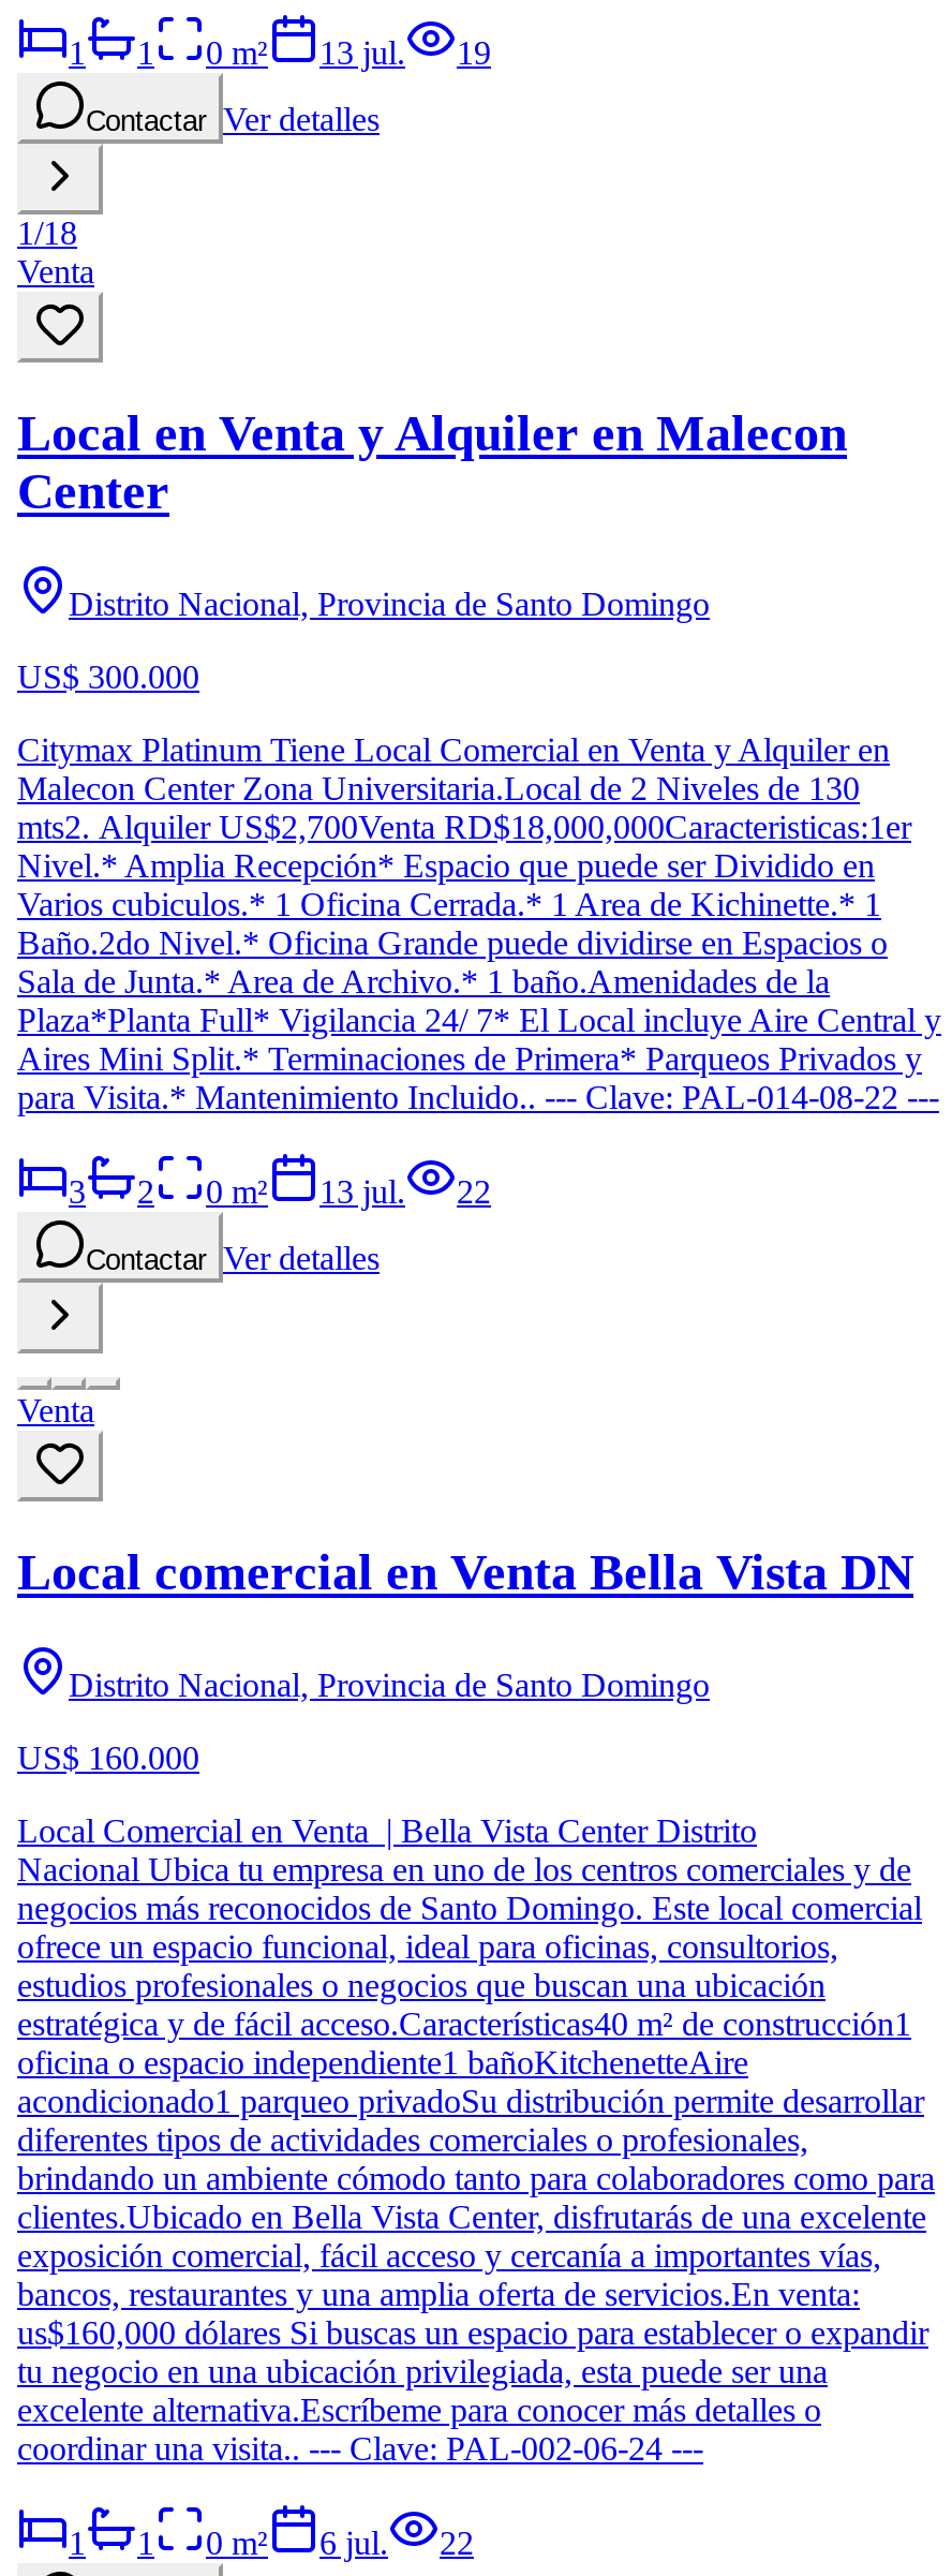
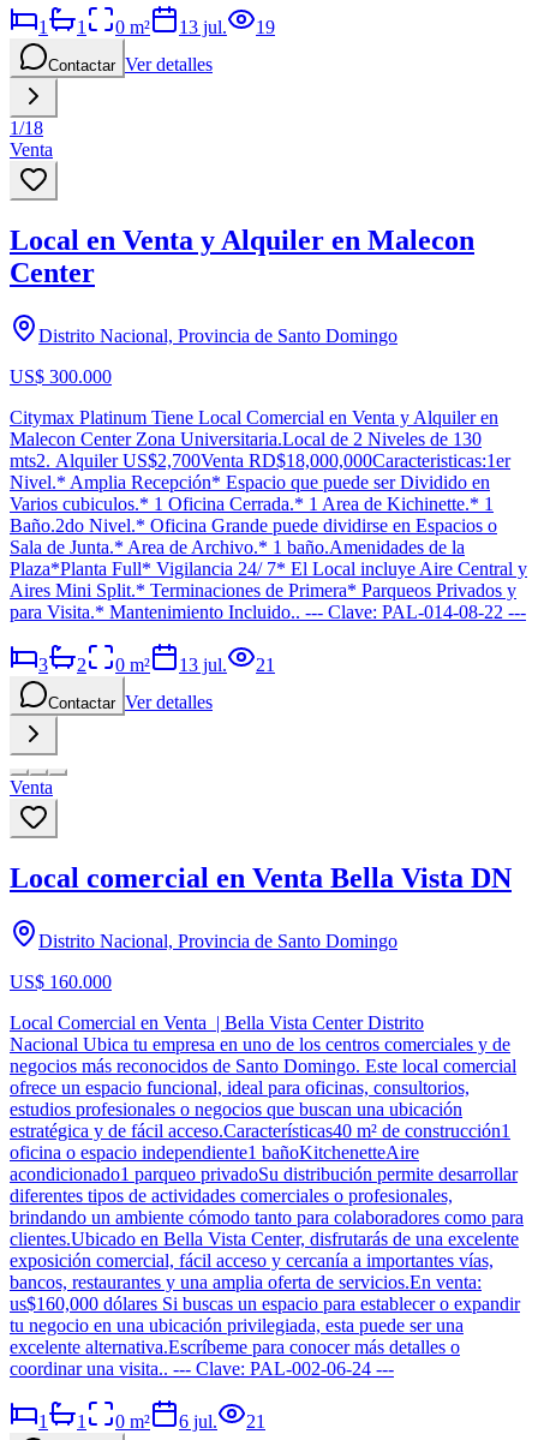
[457,1173,491,1209] 22 -> [256,654,275,675] 21
[440,2524,474,2560] 22 -> [246,1411,265,1431] 21

